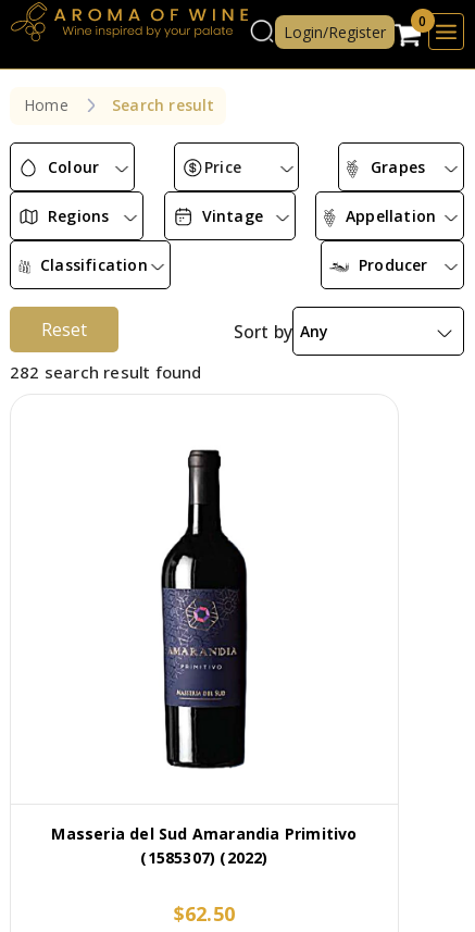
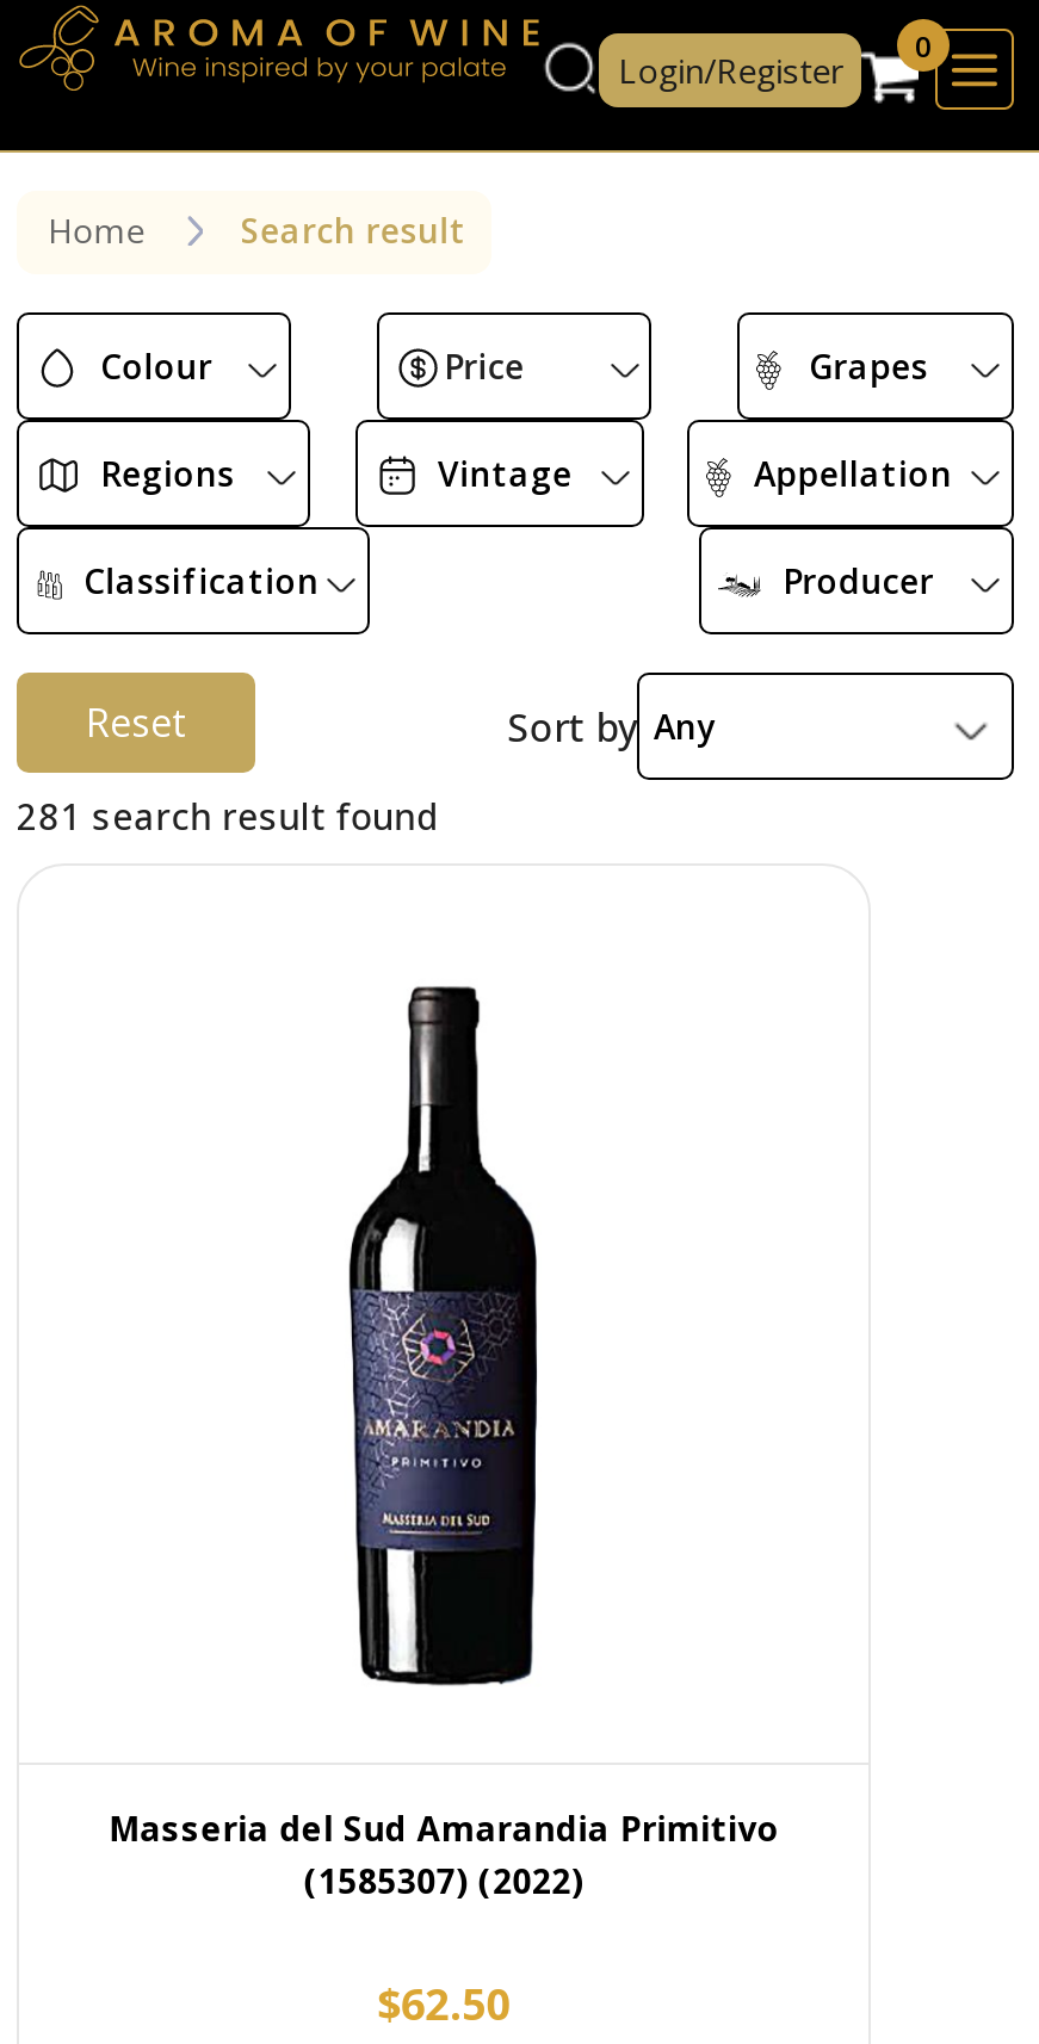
[10,361,202,383] 282 search result found -> [17,792,438,840] 281 search result found

